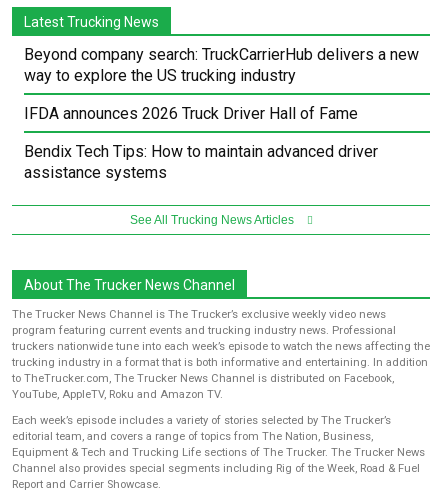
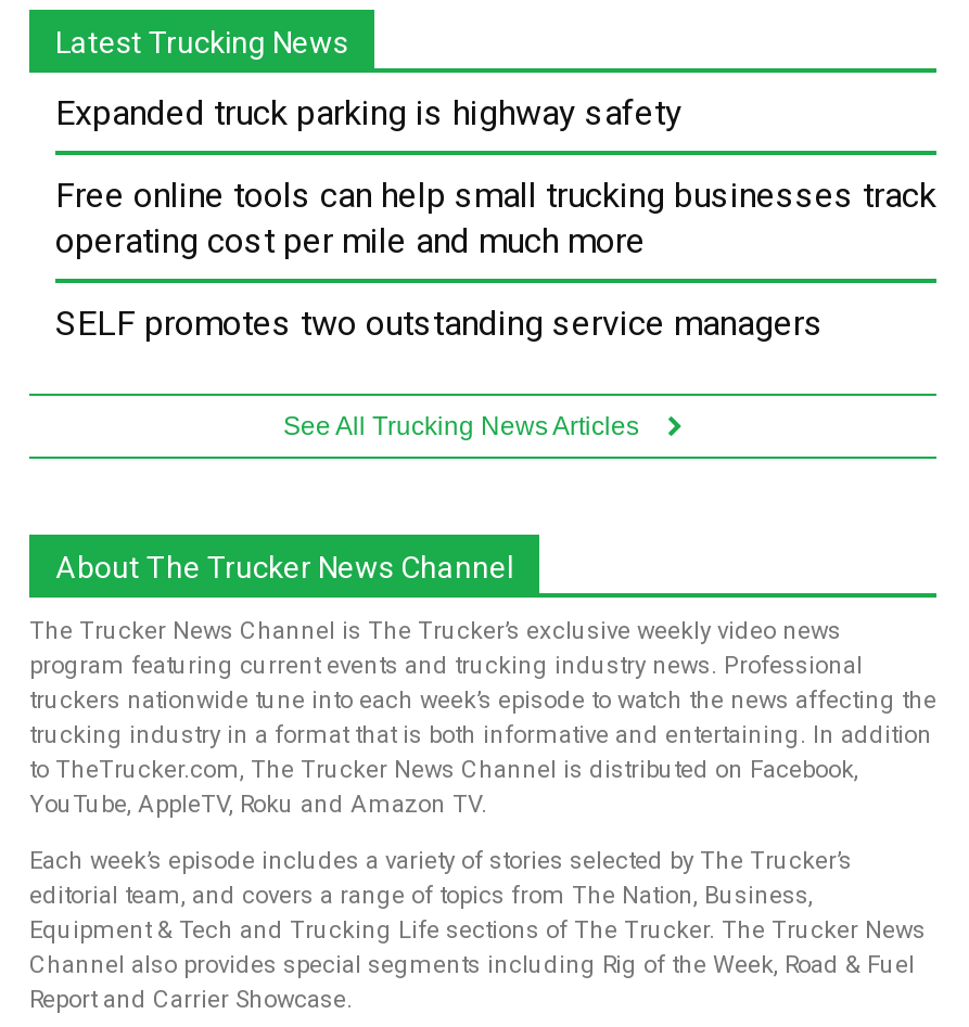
[24,45,419,85] Beyond company search: TruckCarrierHub delivers a new | way to explore the US trucking industry -> [55,92,683,133] Expanded truck parking is highway safety
[24,104,358,123] IFDA announces 2026 Truck Driver Hall of Fame -> [55,174,936,261] Free online tools can help small trucking businesses track | operating cost per mile and much more
[24,142,378,182] Bendix Tech Tips: How to maintain advanced driver | assistance systems -> [55,302,824,343] SELF promotes two outstanding service managers

